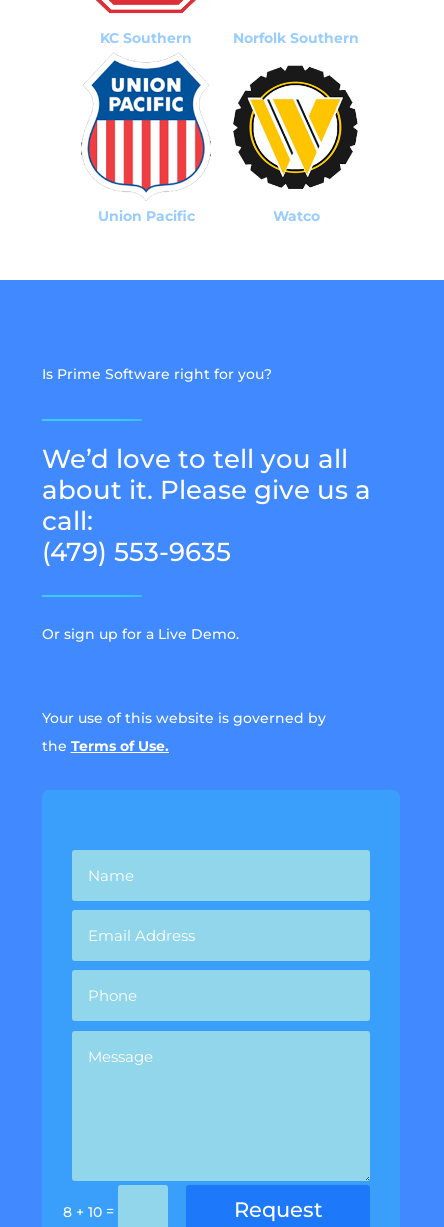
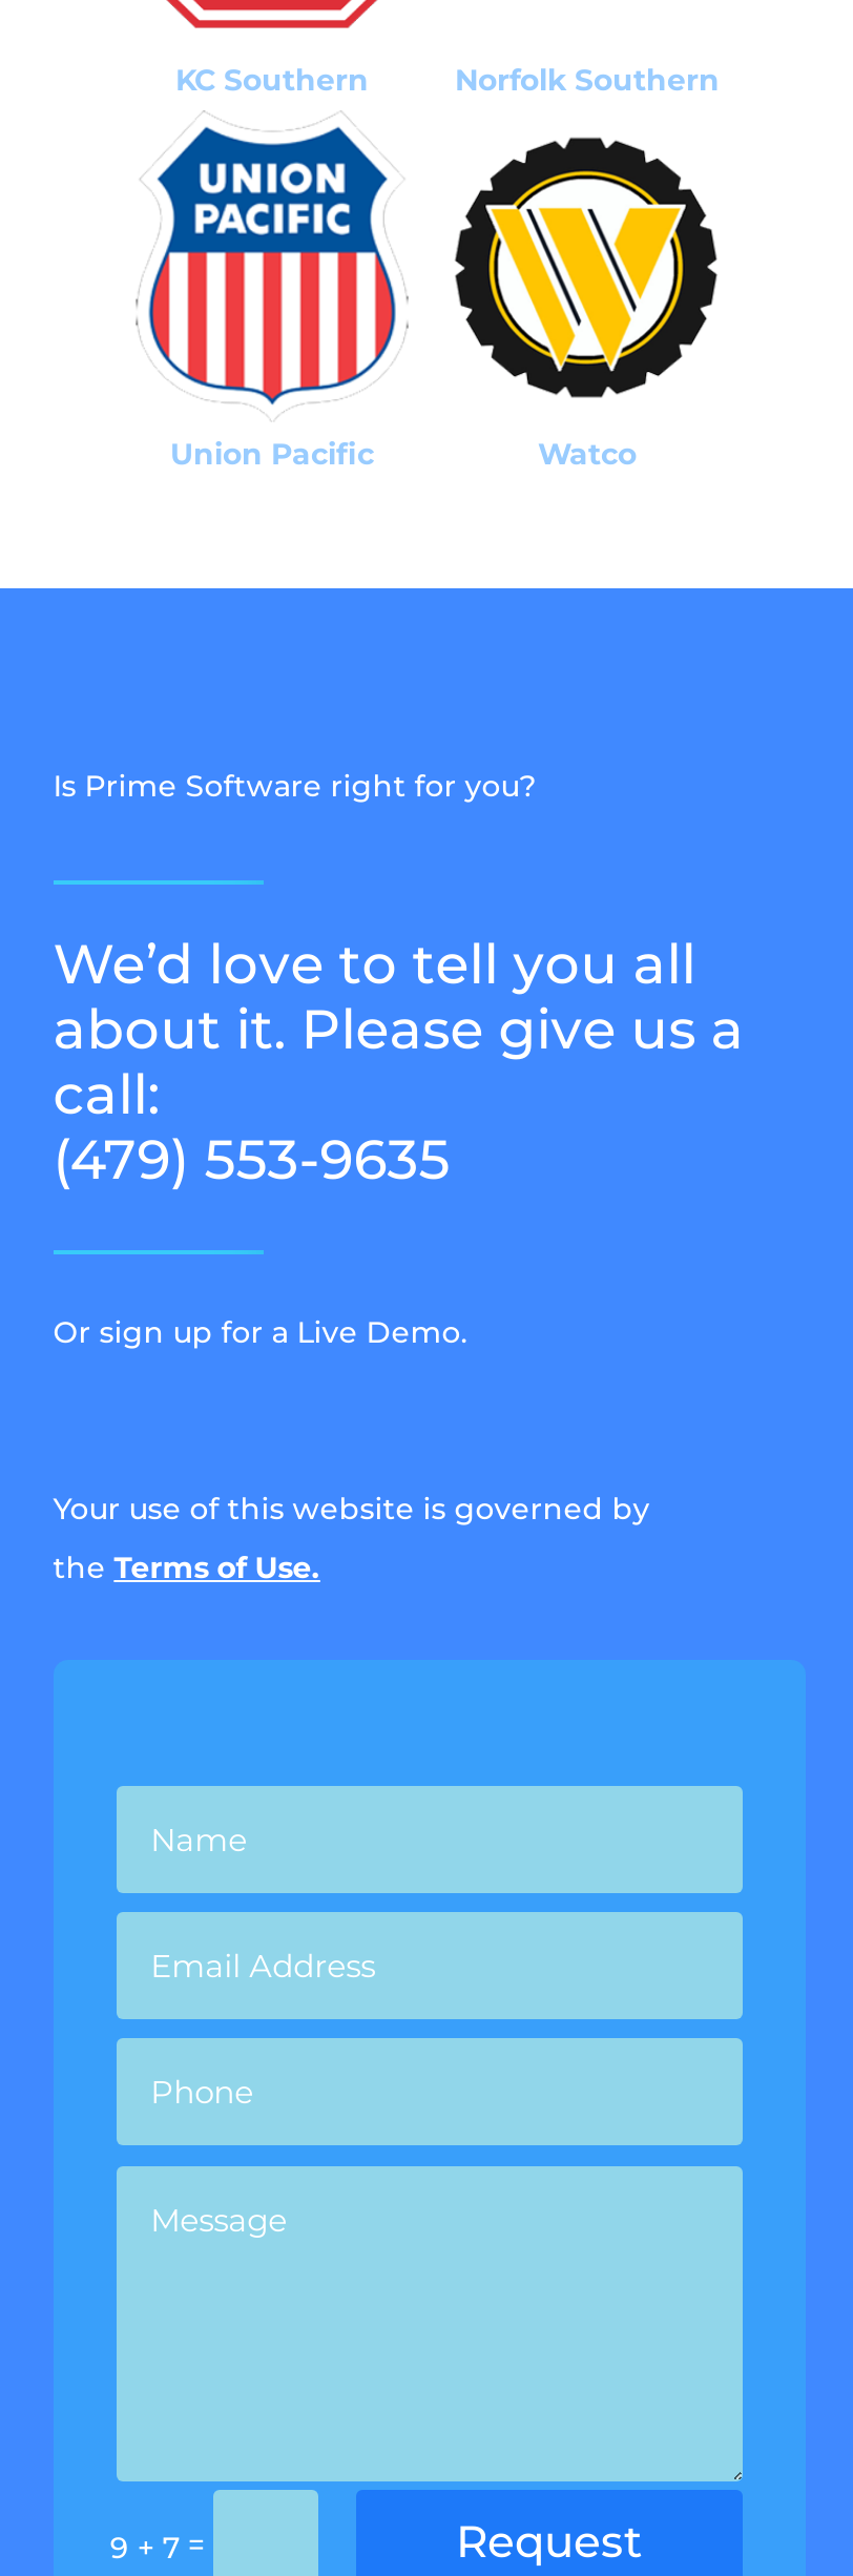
[63,1202,118,1222] 8 + 10 = -> [110,2526,213,2567] 9 + 7 =

